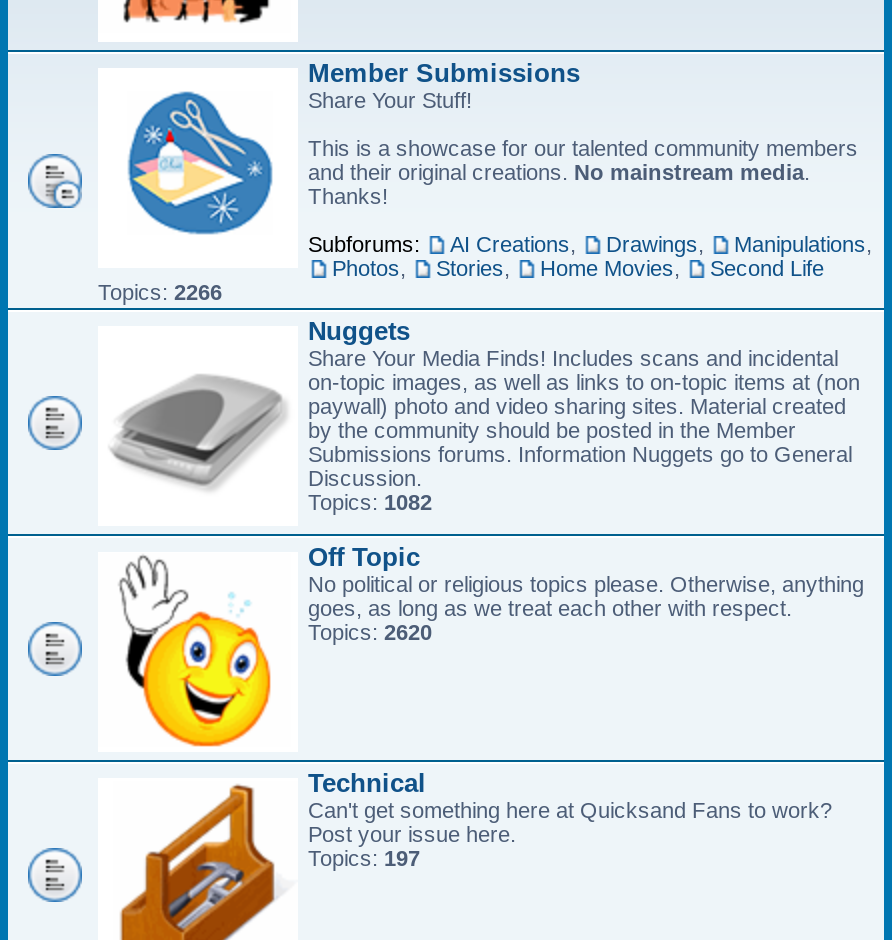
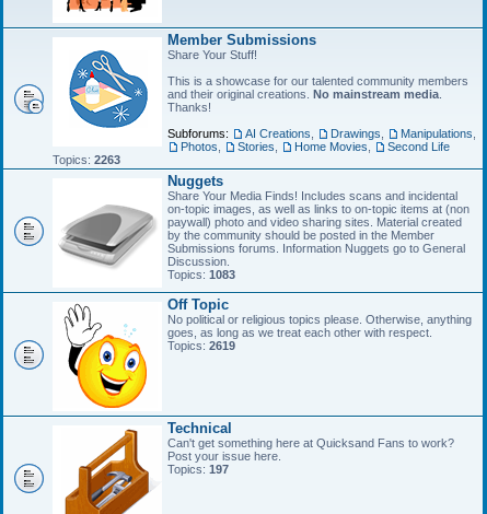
[98,280,222,304] Topics: 2266 -> [53,153,120,166] Topics: 2263
[308,490,432,514] Topics: 1082 -> [167,268,235,281] Topics: 1083
[308,620,432,644] Topics: 2620 -> [167,339,235,352] Topics: 2619

